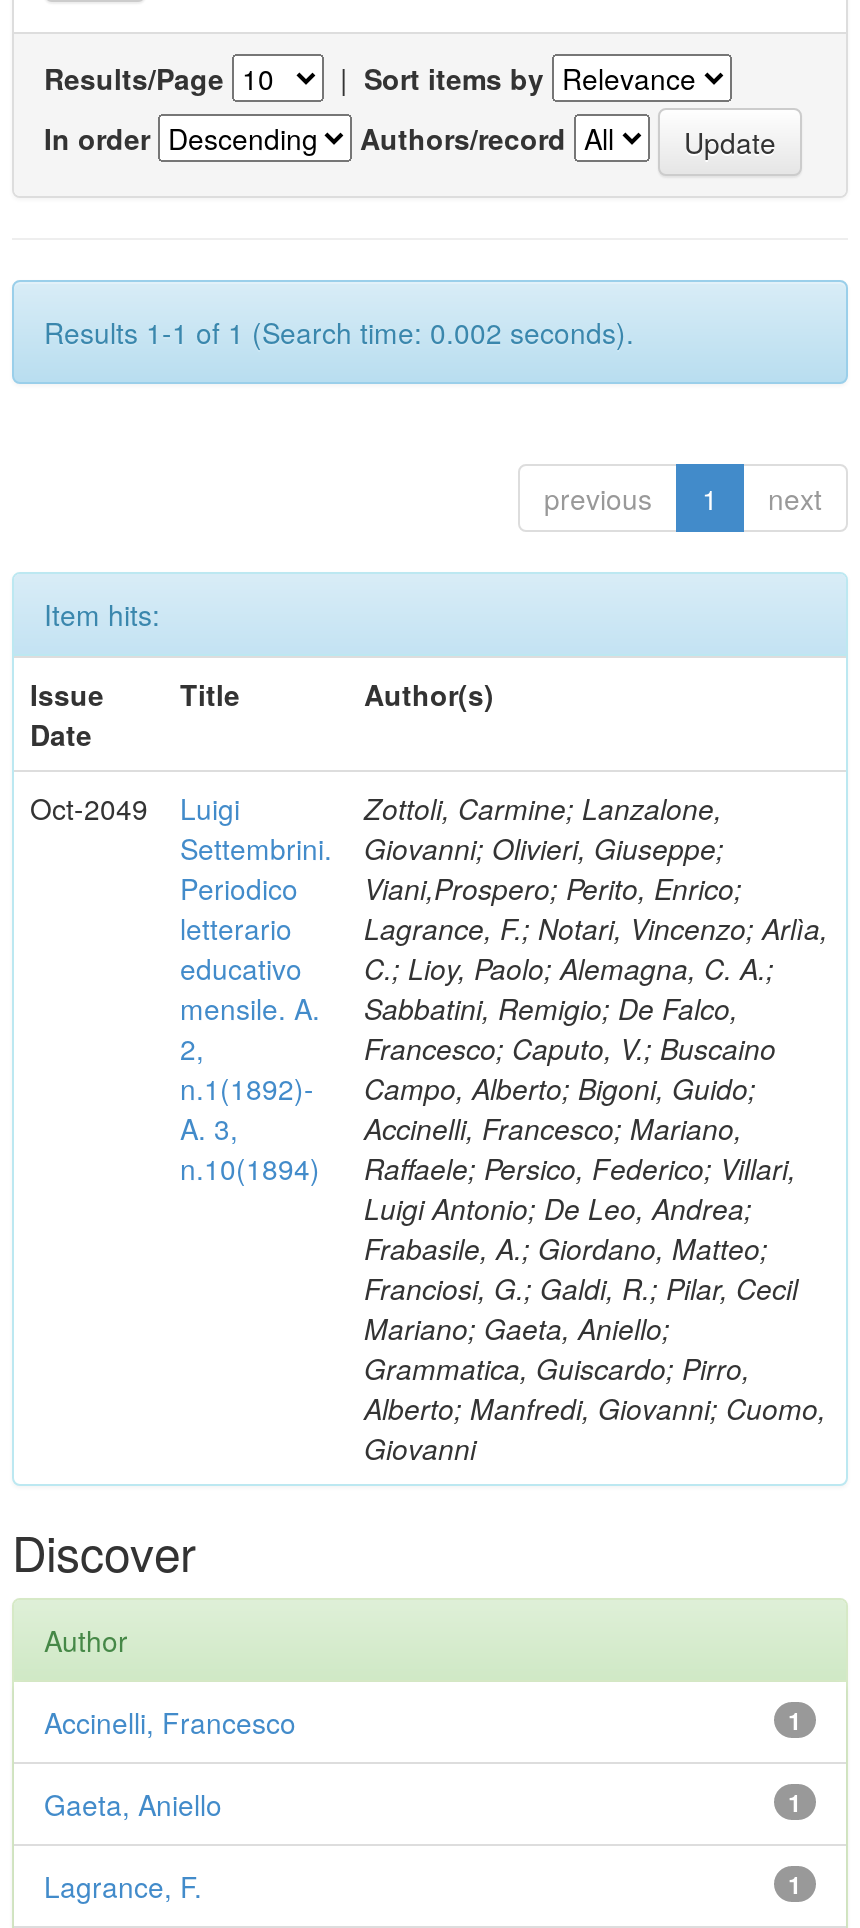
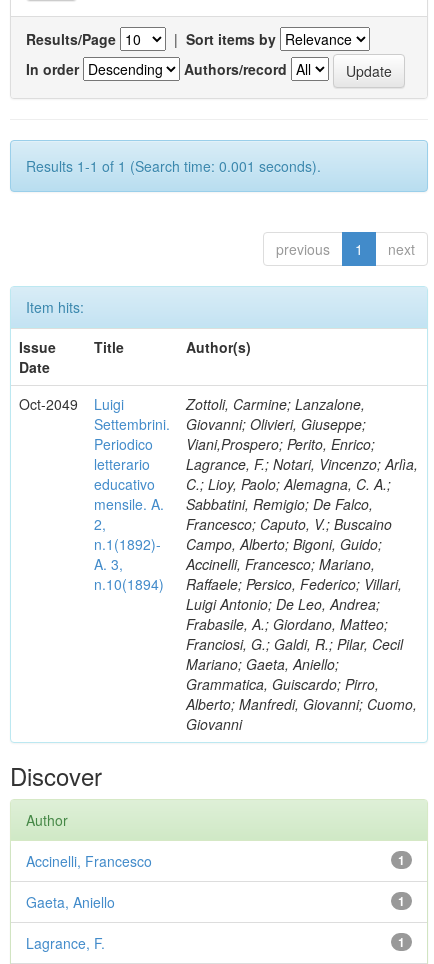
[44,312,634,352] Results 1-1 of 1 (Search time: 0.002 seconds). -> [26,156,321,176] Results 1-1 of 1 (Search time: 0.001 seconds).

